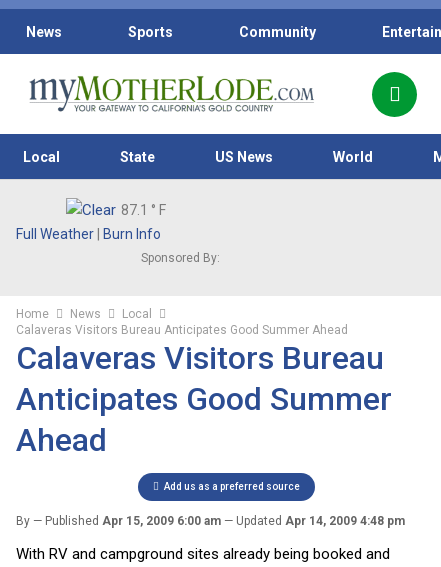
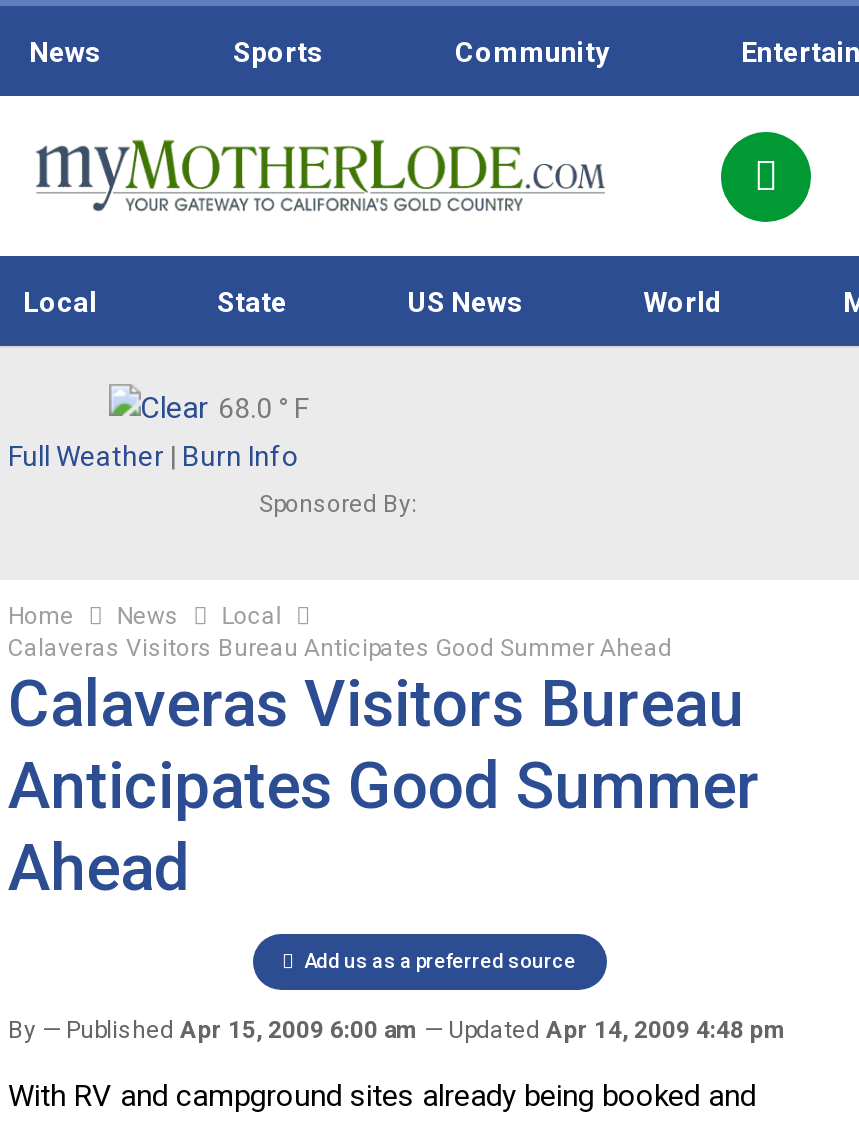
[120,202,165,218] 87.1 ° F -> [218,392,308,424] 68.0 ° F

